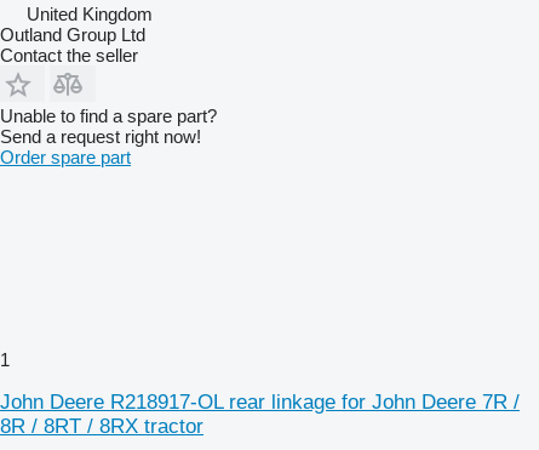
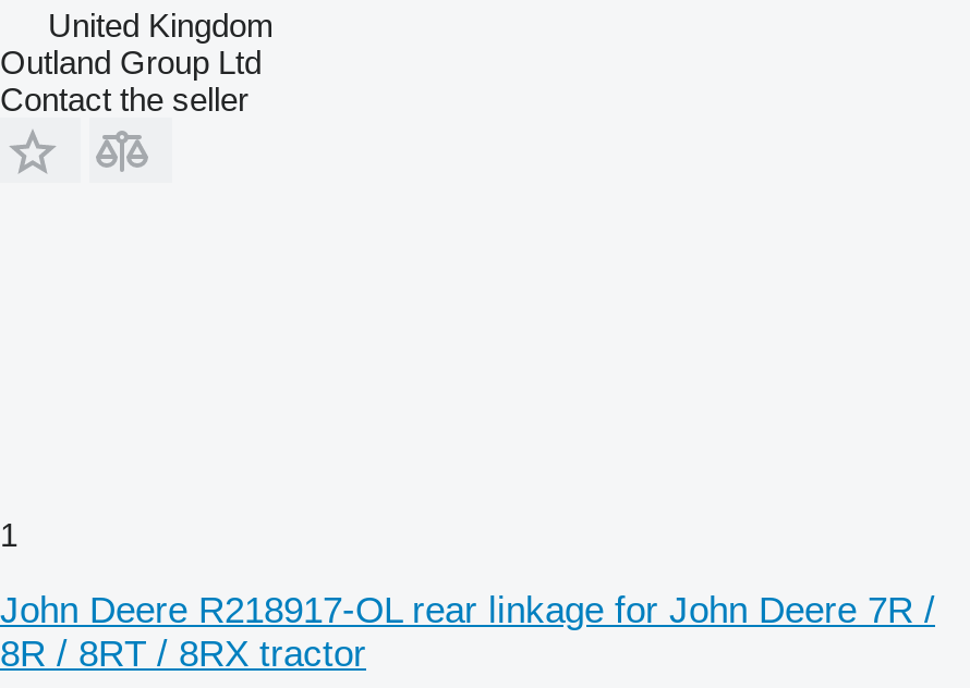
[0,105,217,167] Unable to find a spare part? | Send a request right now! | Order spare part -> none

